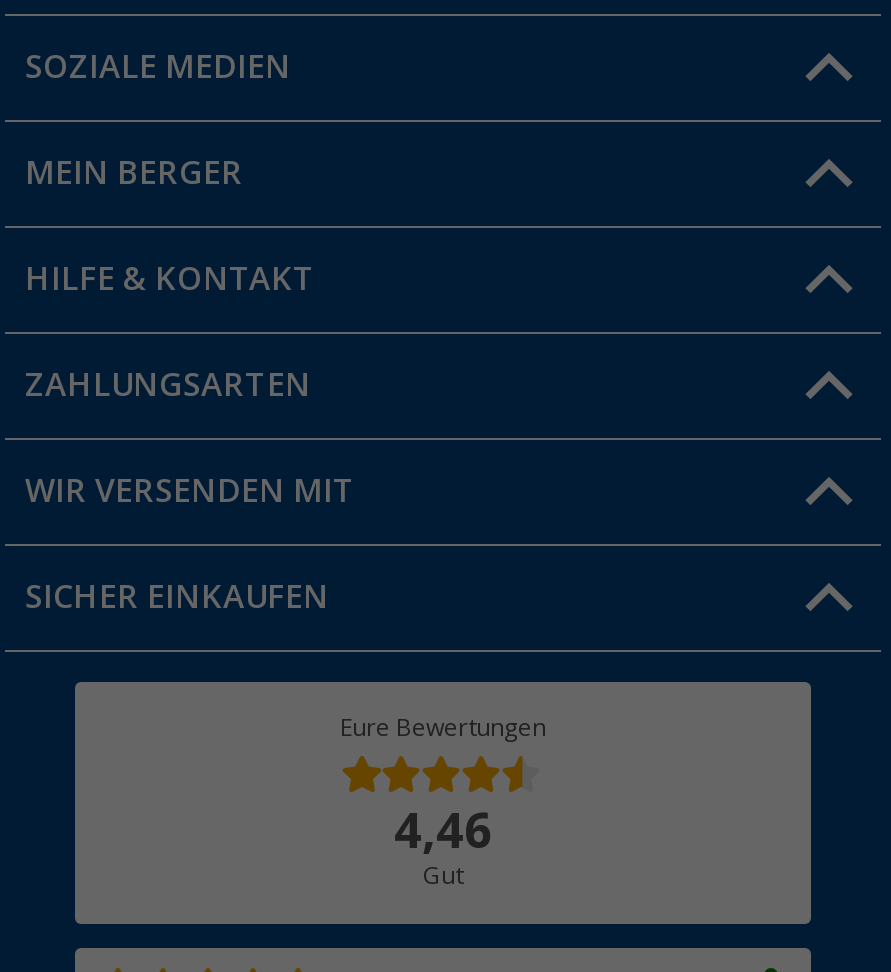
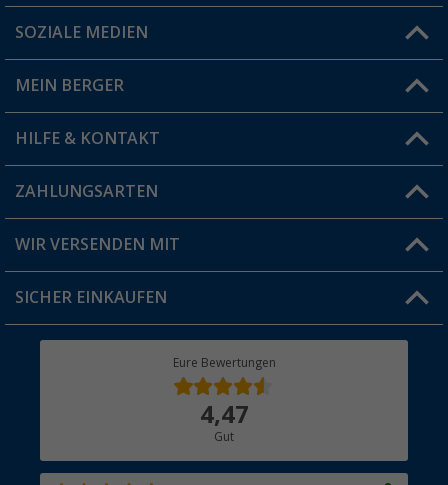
[394,804,492,860] 4,46 -> [199,401,248,429] 4,47

